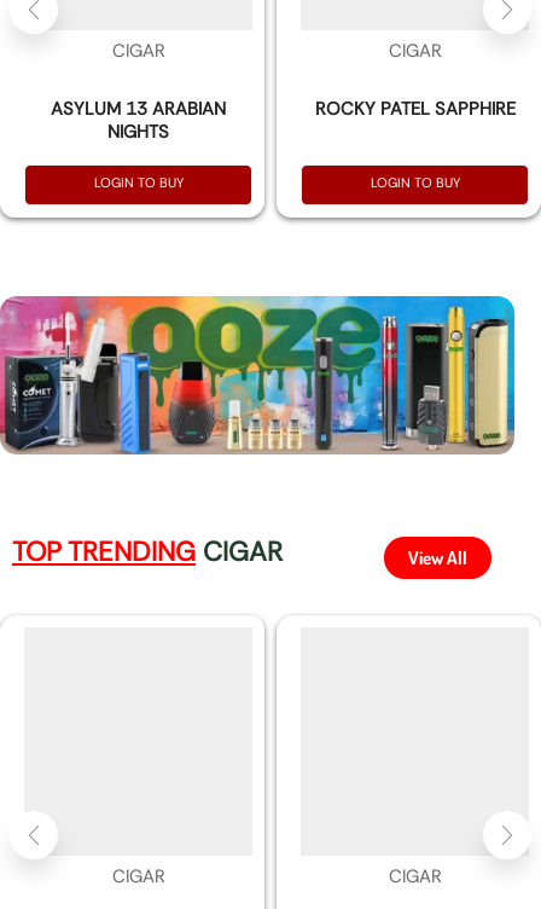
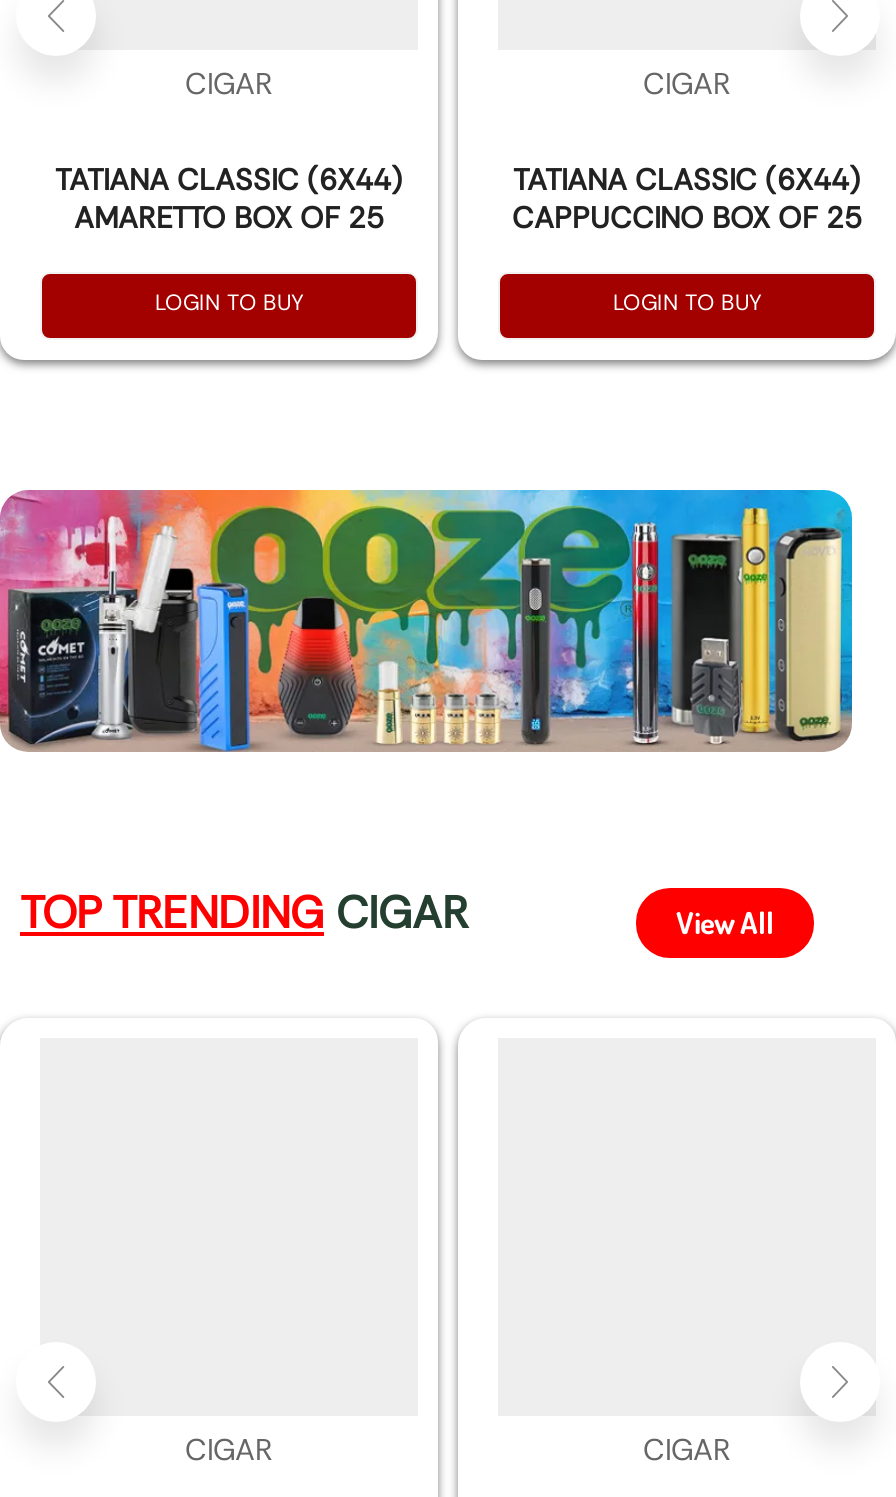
[51,96,226,143] ASYLUM 13 ARABIAN | NIGHTS -> [55,159,403,237] TATIANA CLASSIC (6X44) | AMARETTO BOX OF 25
[315,96,515,121] ROCKY PATEL SAPPHIRE -> [512,159,862,237] TATIANA CLASSIC (6X44) | CAPPUCCINO BOX OF 25

